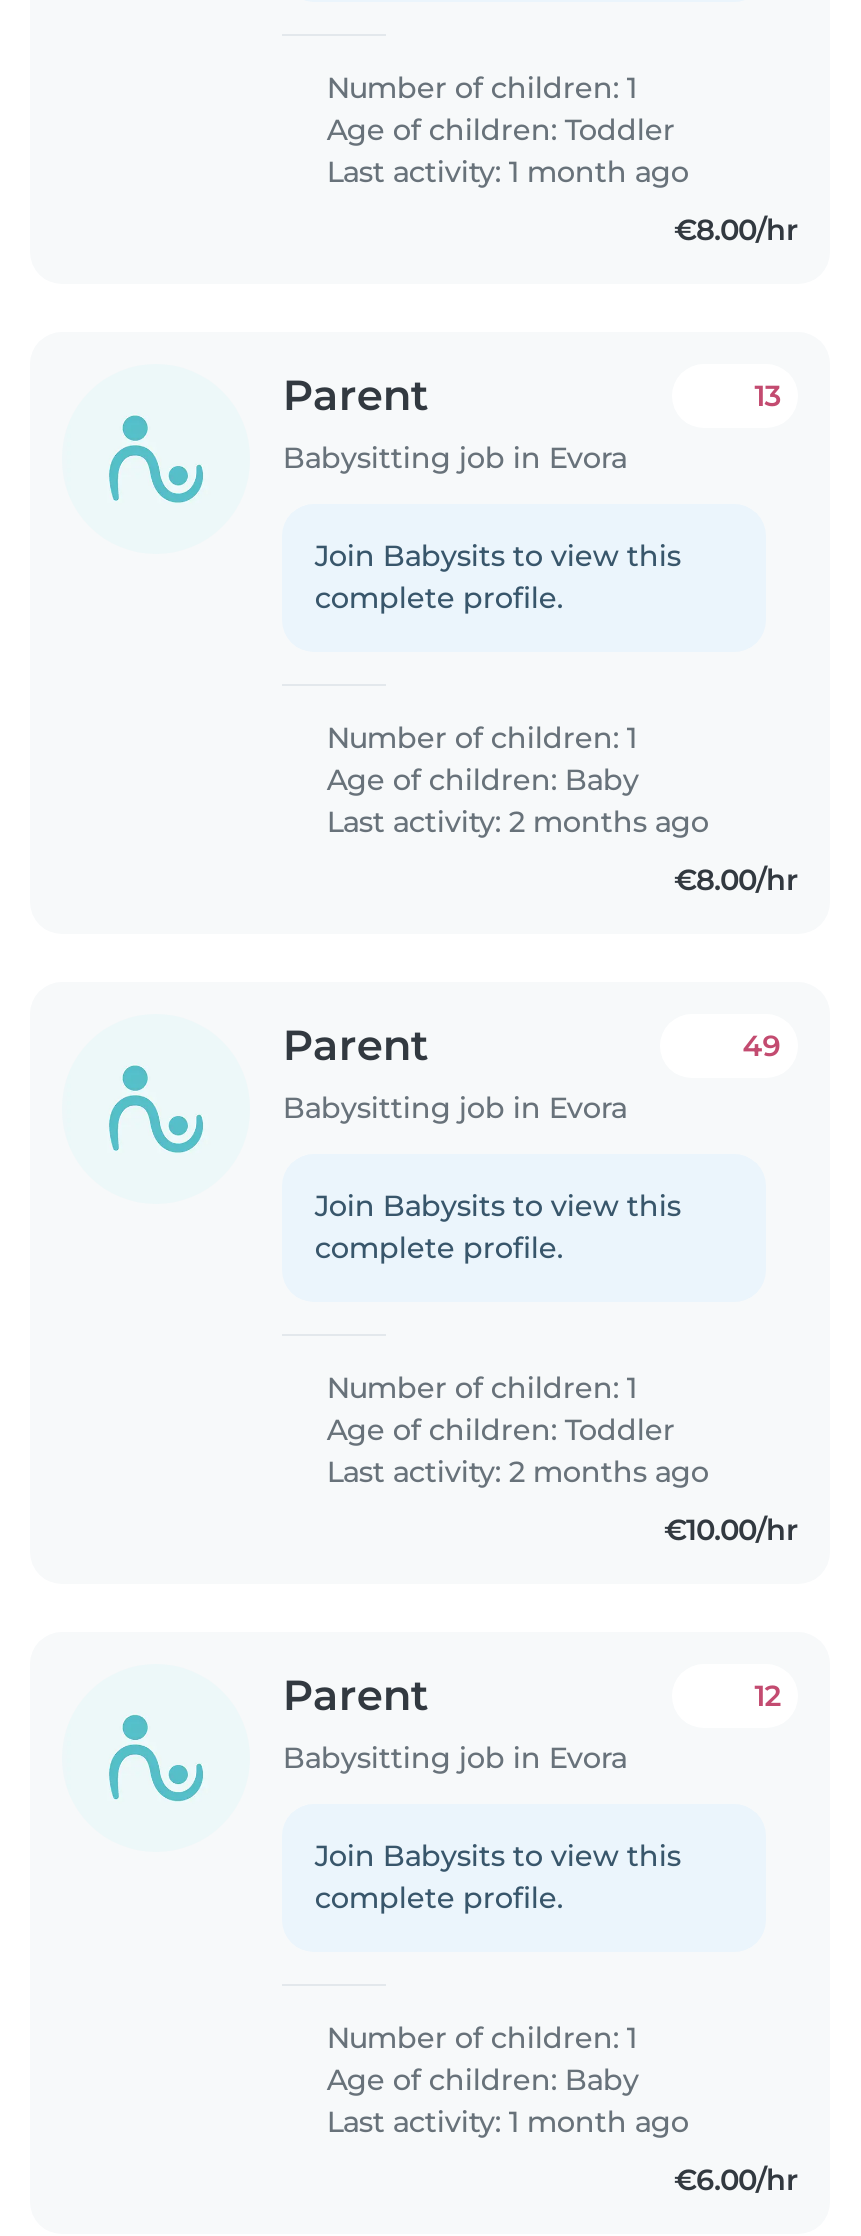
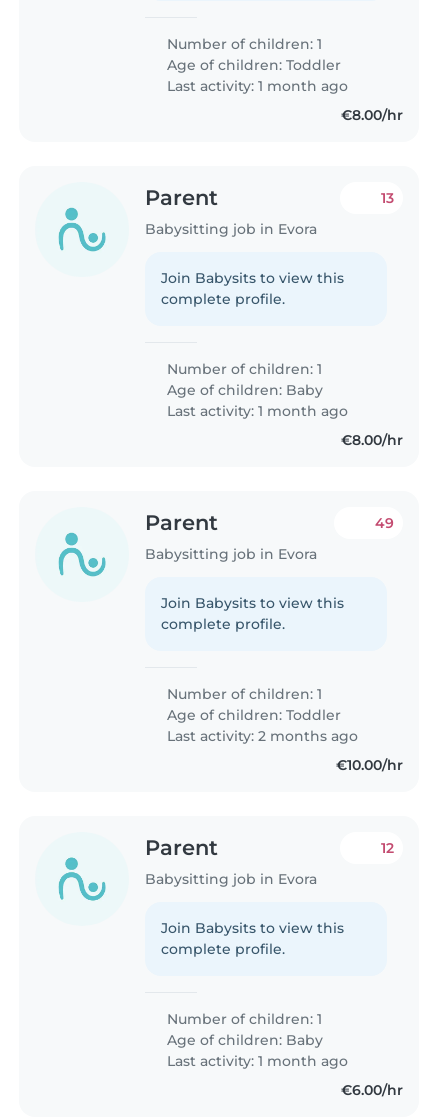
[319,804,709,840] Last activity: 2 months ago -> [163,402,348,420] Last activity: 1 month ago

